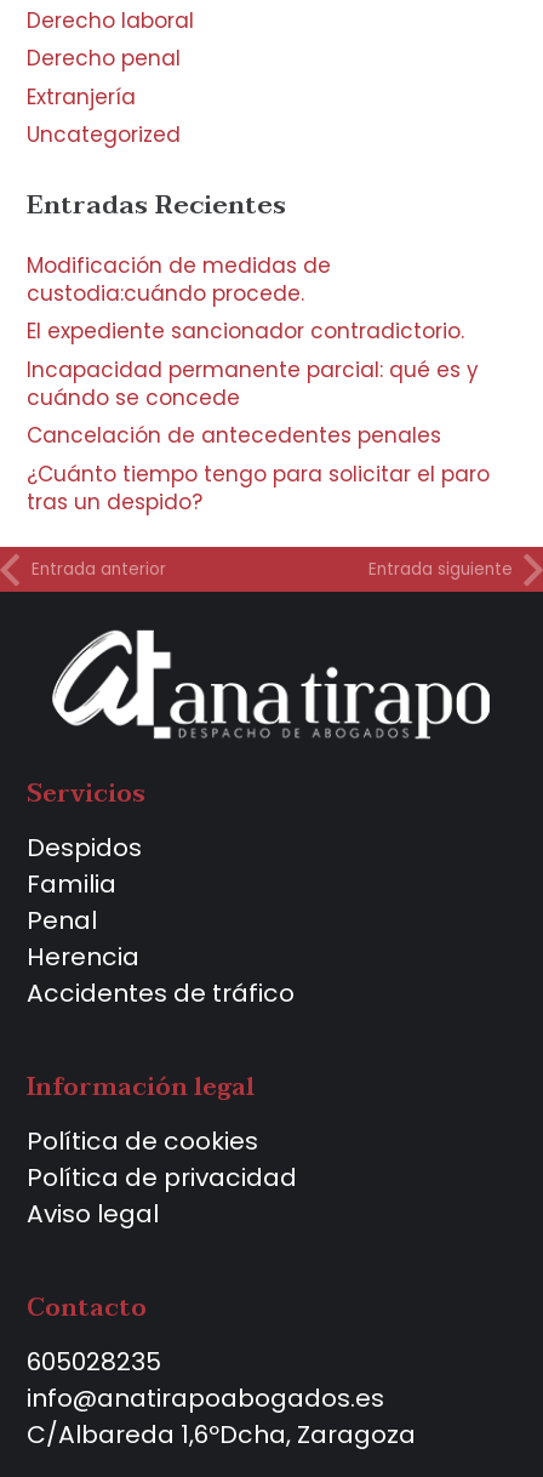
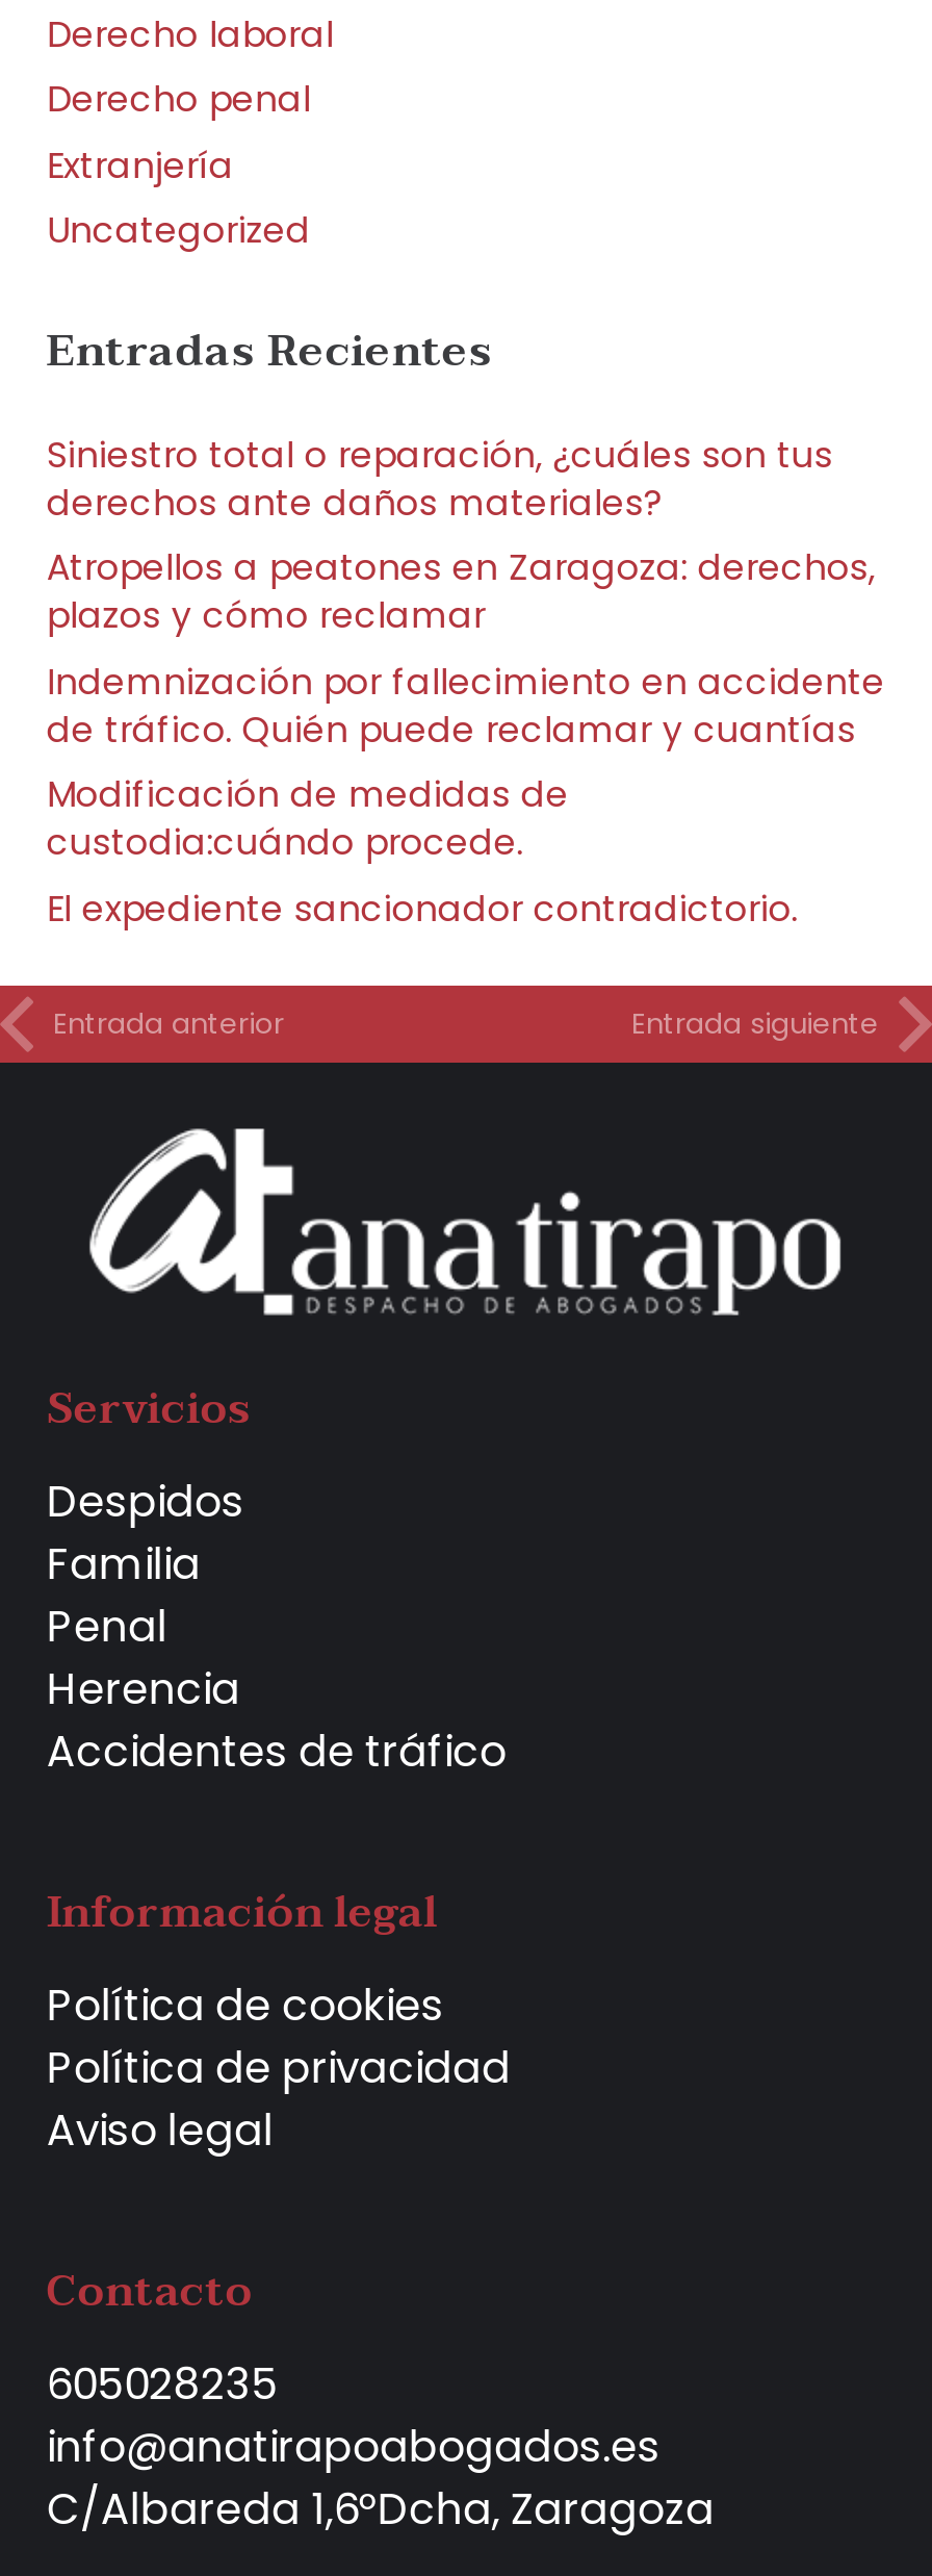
none -> [47,430,885,755] Siniestro total o reparación, ¿cuáles son tus | derechos ante daños materiales? | Atropellos a peatones en Zaragoza: derechos, | plazos y cómo reclamar | Indemnización por fallecimiento en accidente | de tráfico. Quién puede reclamar y cuantías
moved [27,251,465,346] -> [47,770,798,934]: Modificación de medidas de | custodia:cuándo procede. | El expediente sancionador contradictorio.
[27,355,490,517] Incapacidad permanente parcial: qué es y | cuándo se concede | Cancelación de antecedentes penales | ¿Cuánto tiempo tengo para solicitar el paro | tras un despido? -> none

